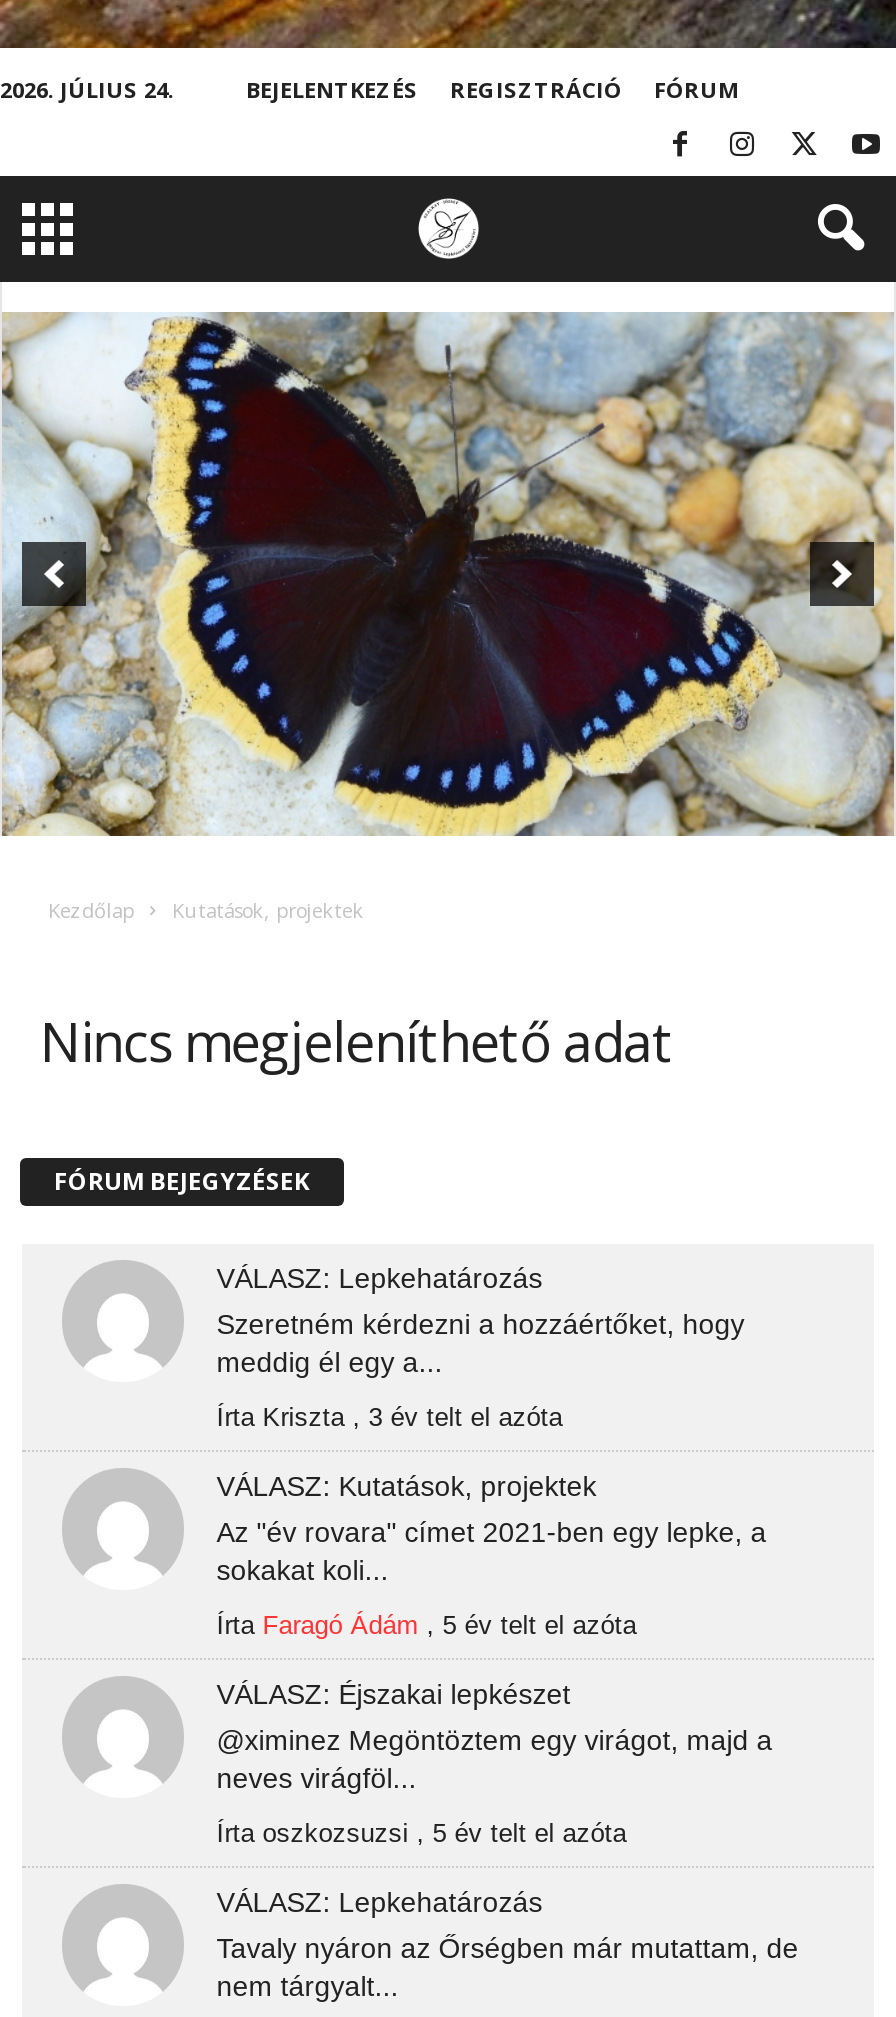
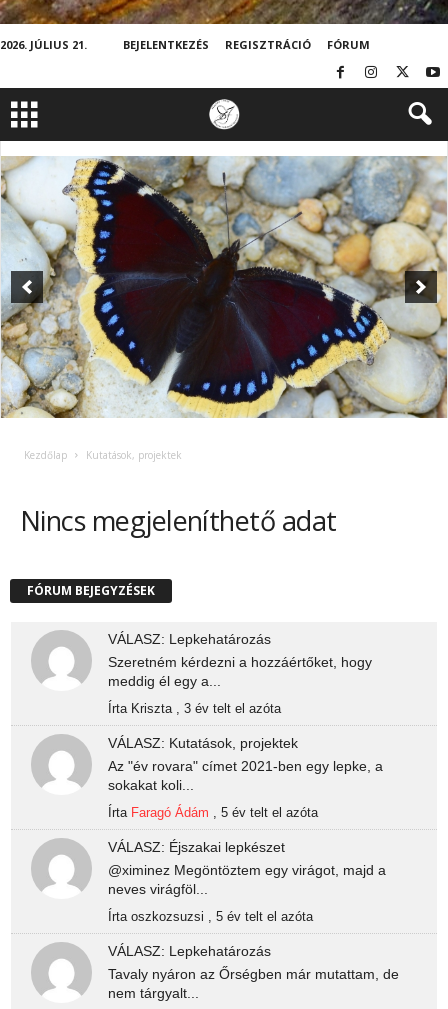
[0,75,174,105] 2026. JÚLIUS 24. -> [0,37,87,52] 2026. JÚLIUS 21.

